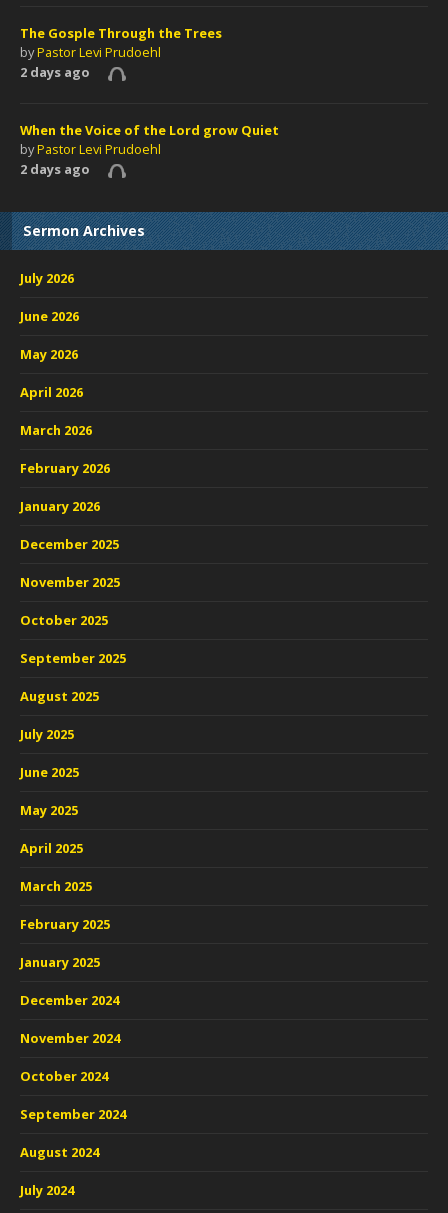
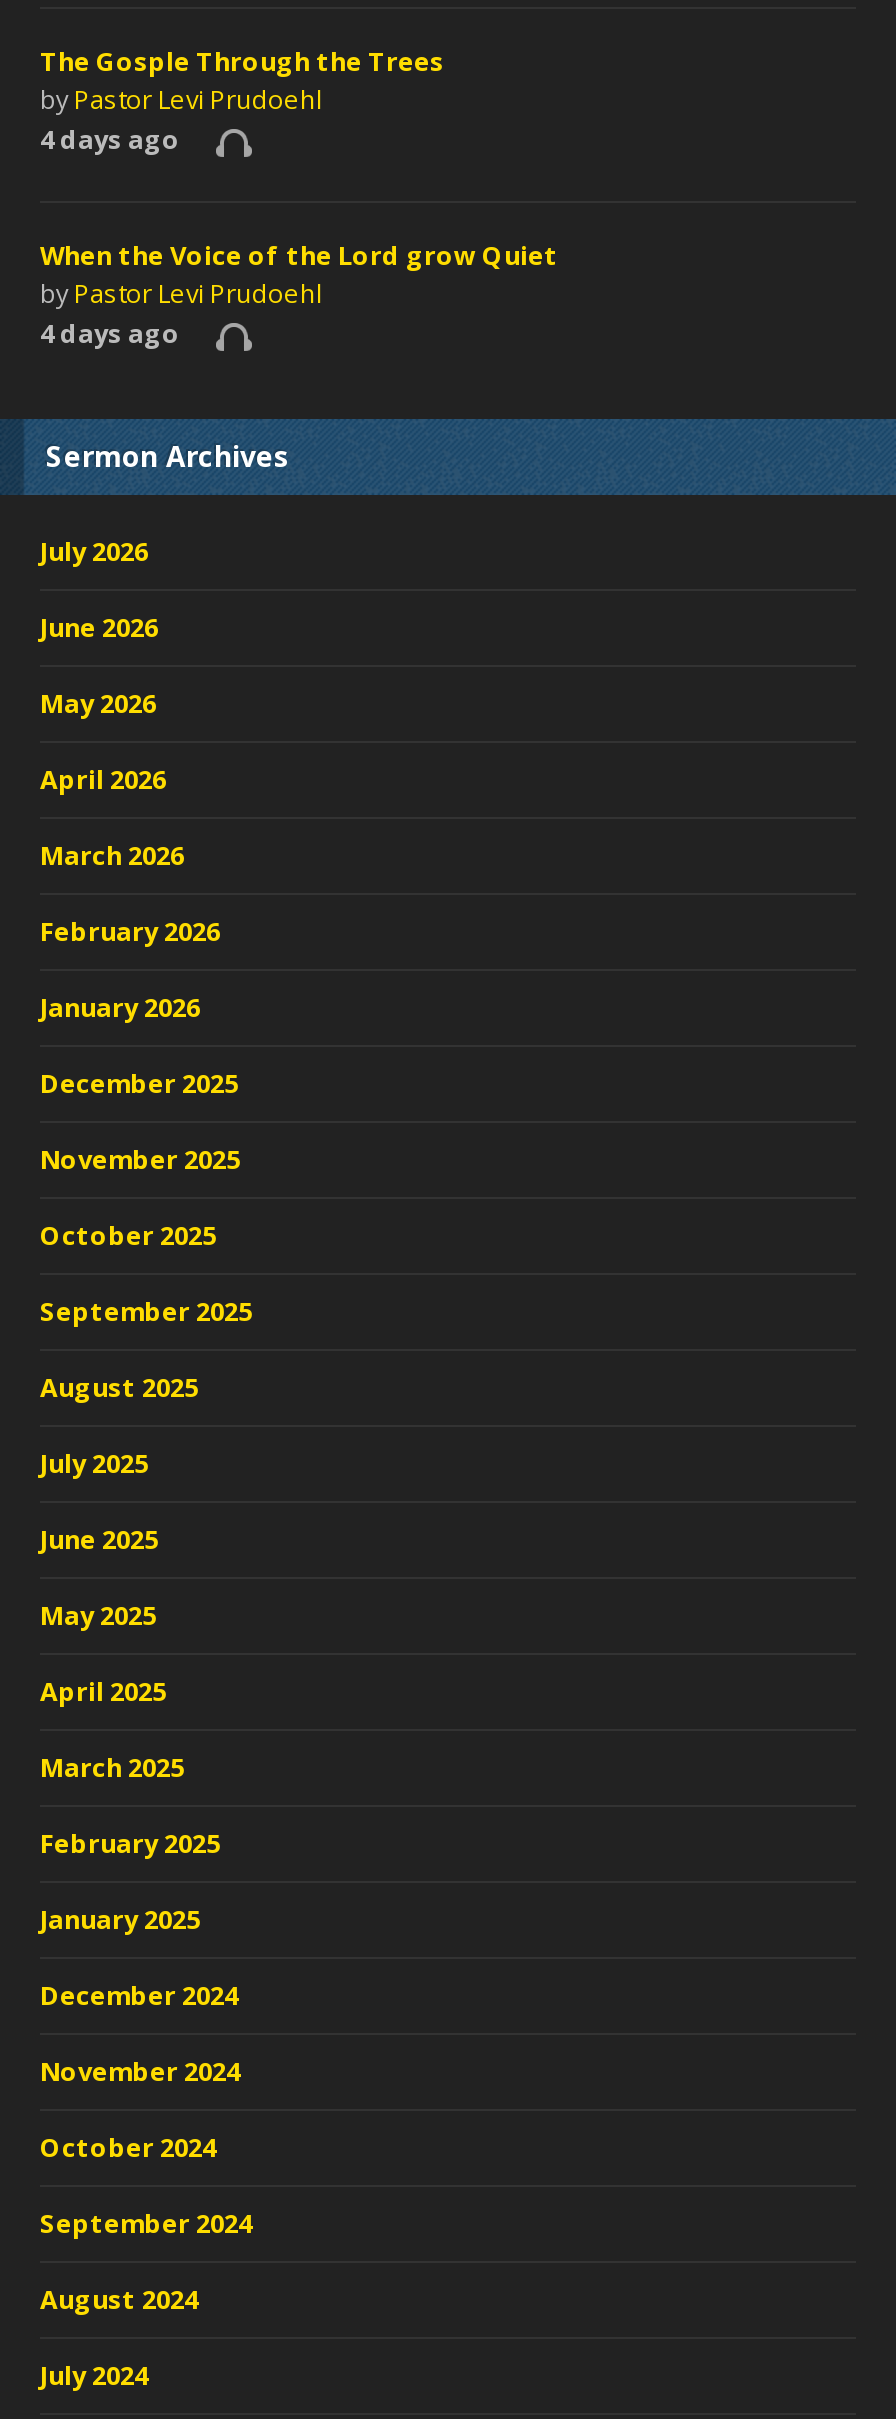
[20,63,90,81] 2 days ago -> [40,121,180,157] 4 days ago
[20,160,90,178] 2 days ago -> [40,315,180,351] 4 days ago

